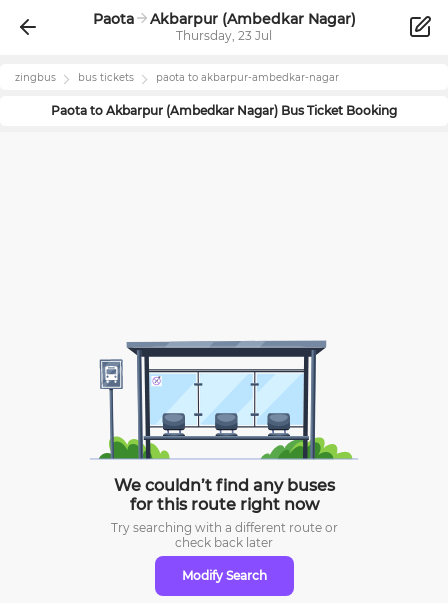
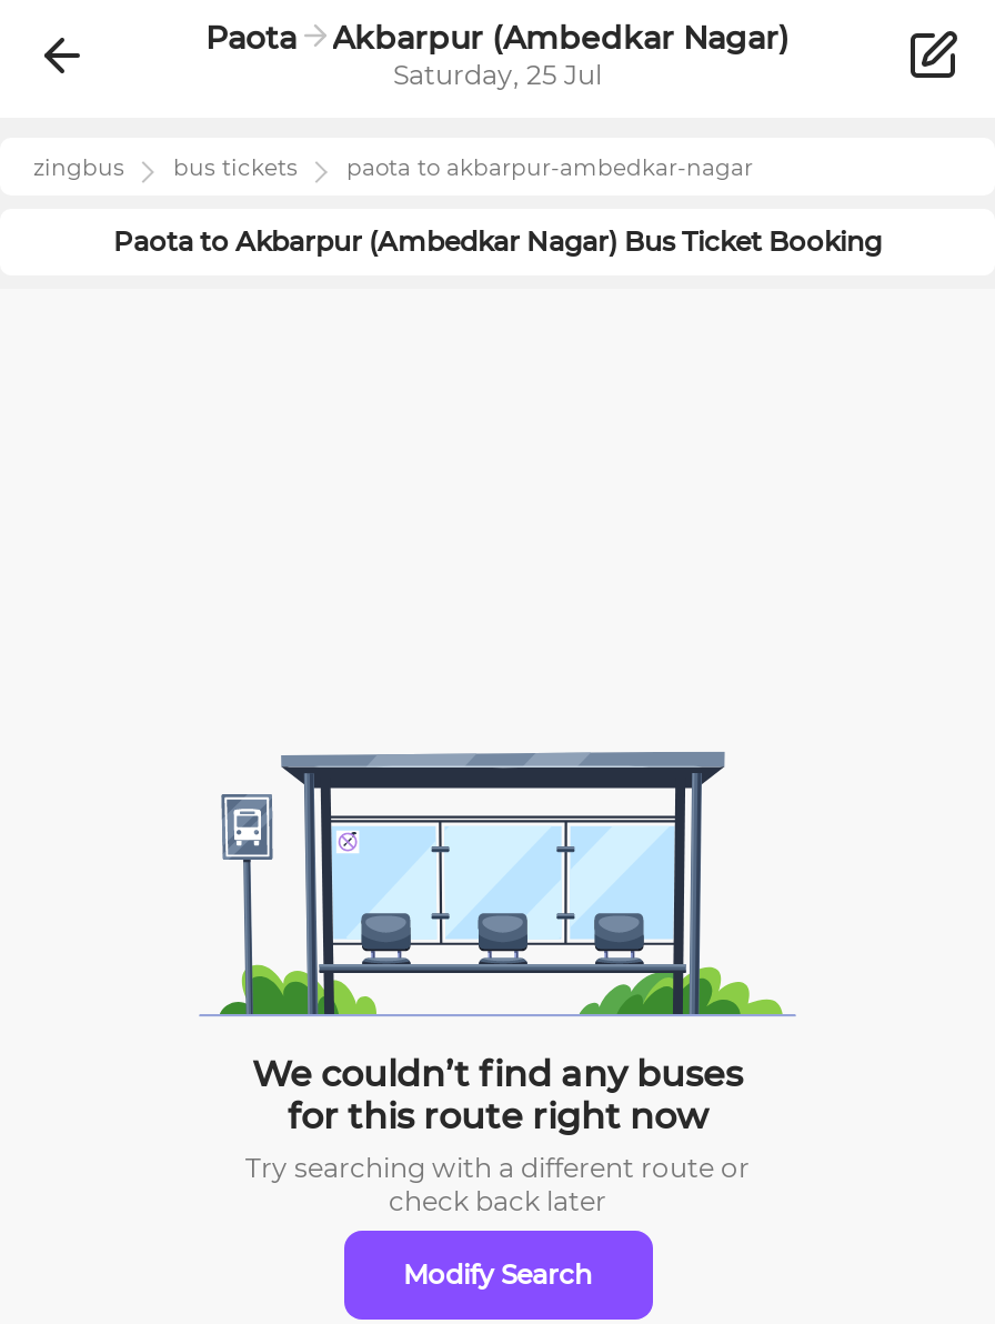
[176,28,272,43] Thursday, 23 Jul -> [393,58,602,91] Saturday, 25 Jul

